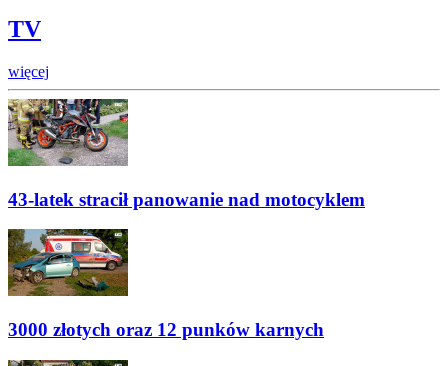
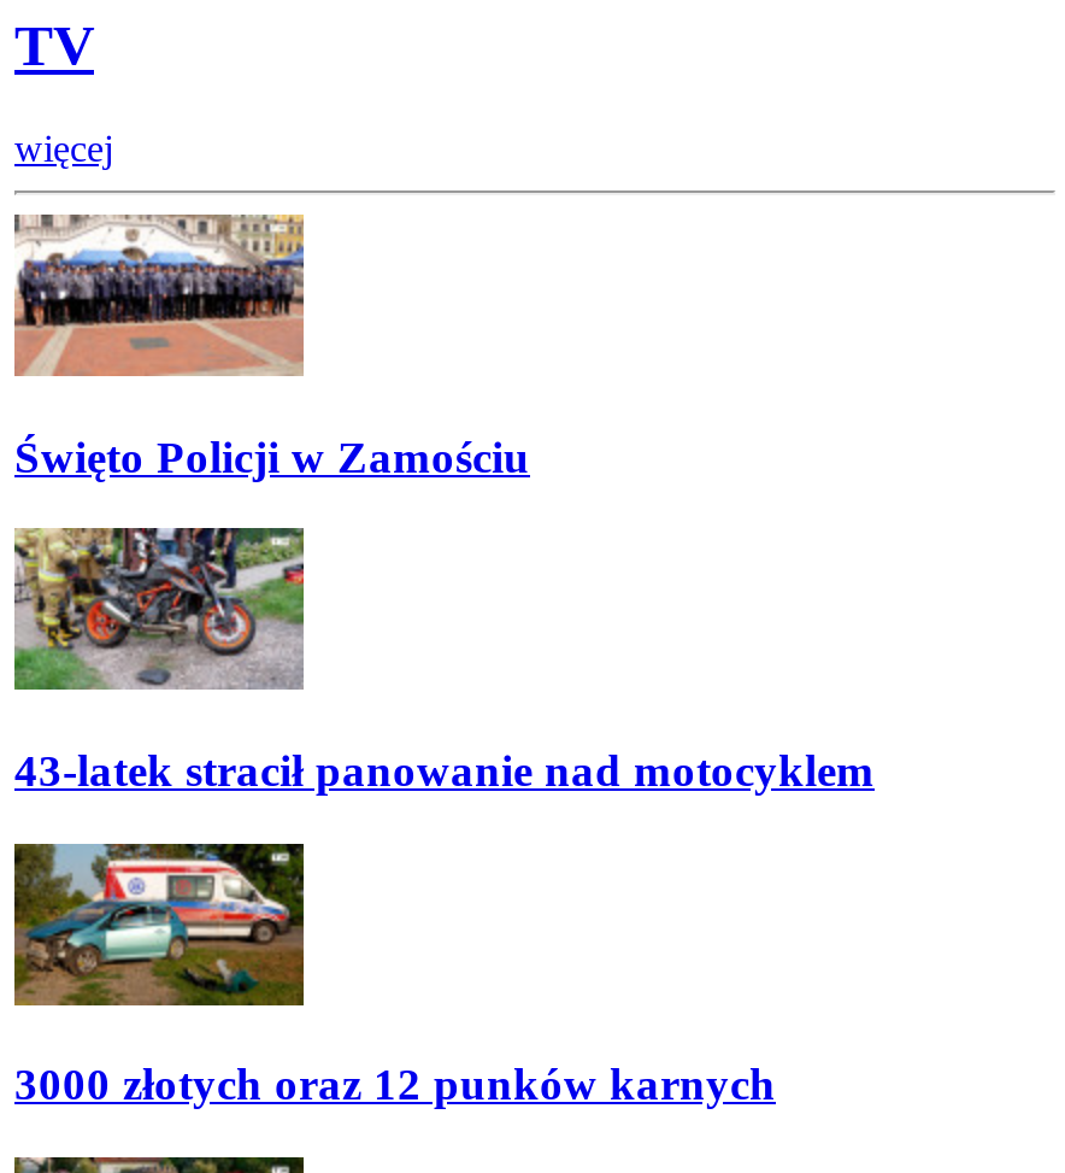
none -> [12,215,530,481] [image] | Święto Policji w Zamościu

